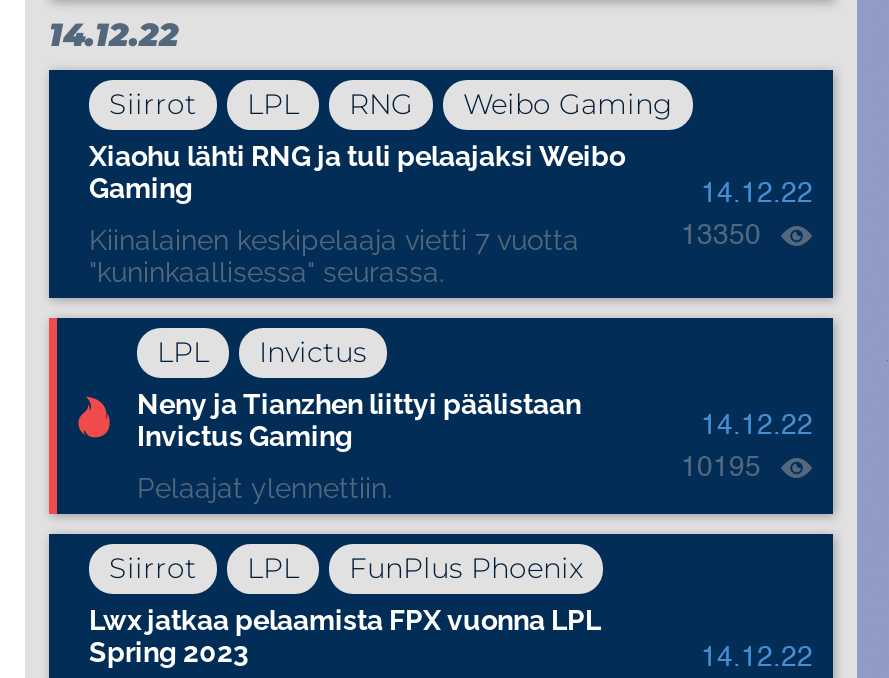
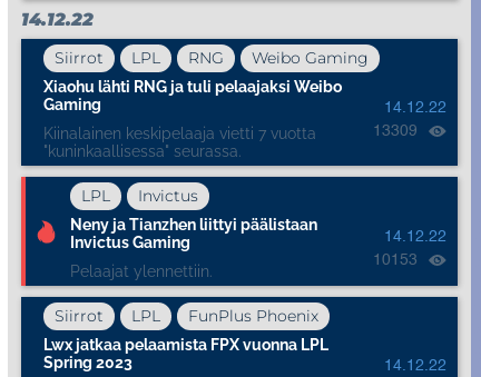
[681,221,761,249] 13350 -> [373,123,418,138] 13309
[681,453,761,481] 10195 -> [373,252,418,267] 10153

